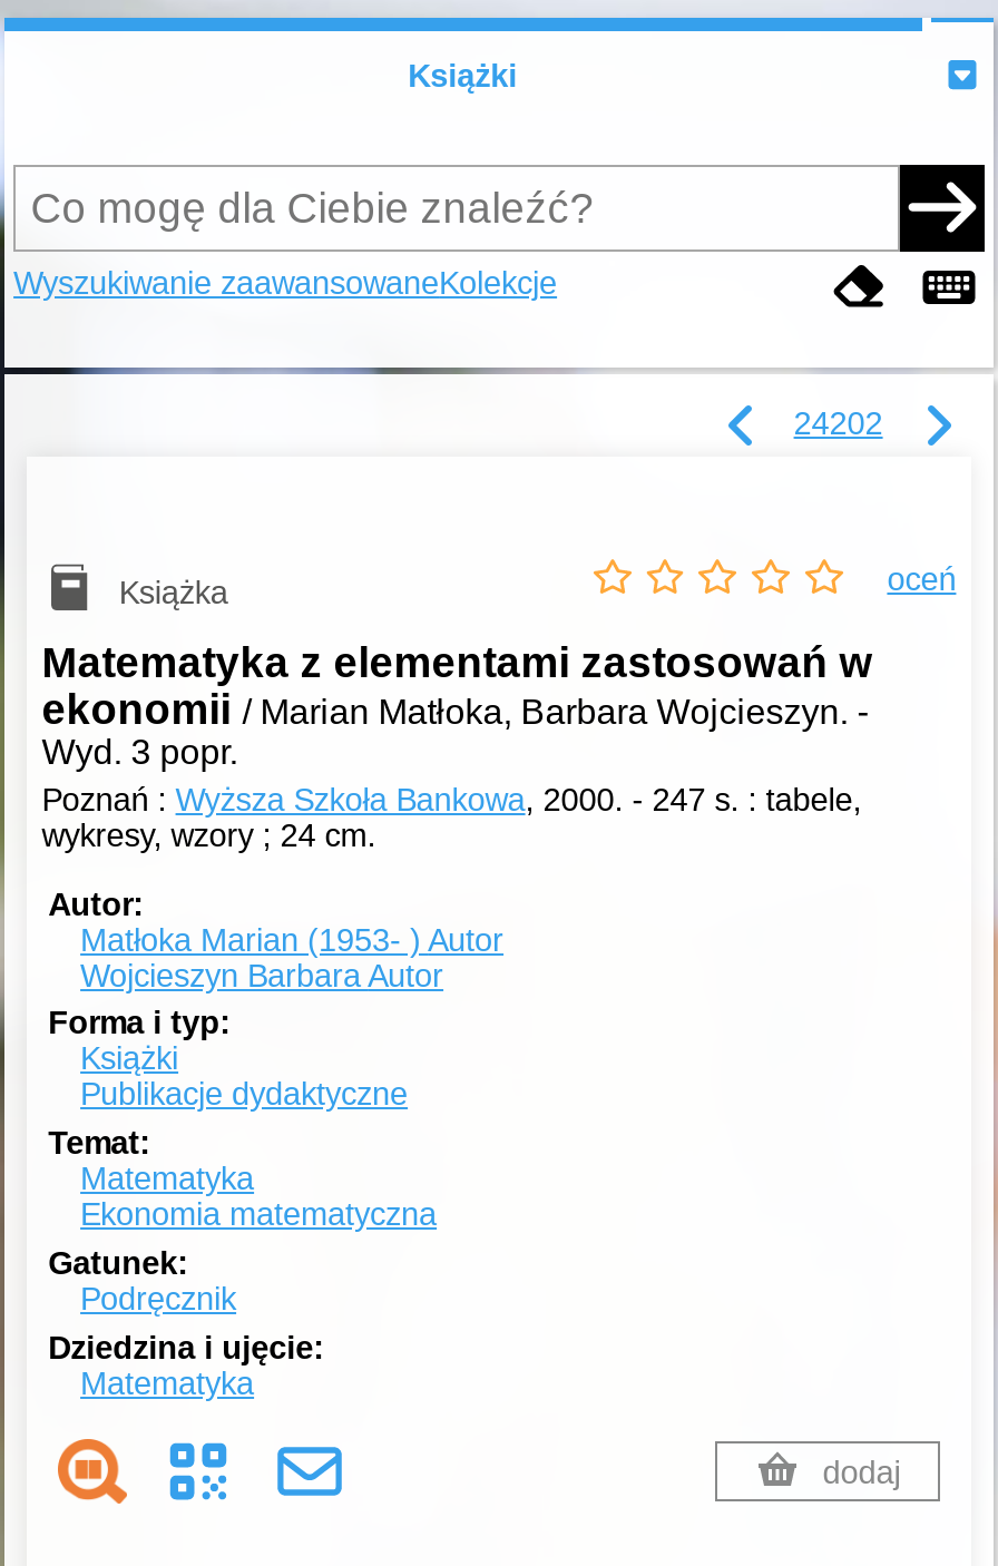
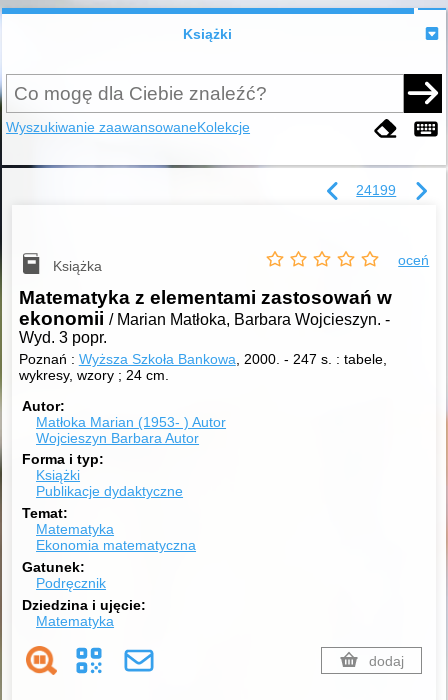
[794,405,883,440] 24202 -> [356,182,396,198] 24199

